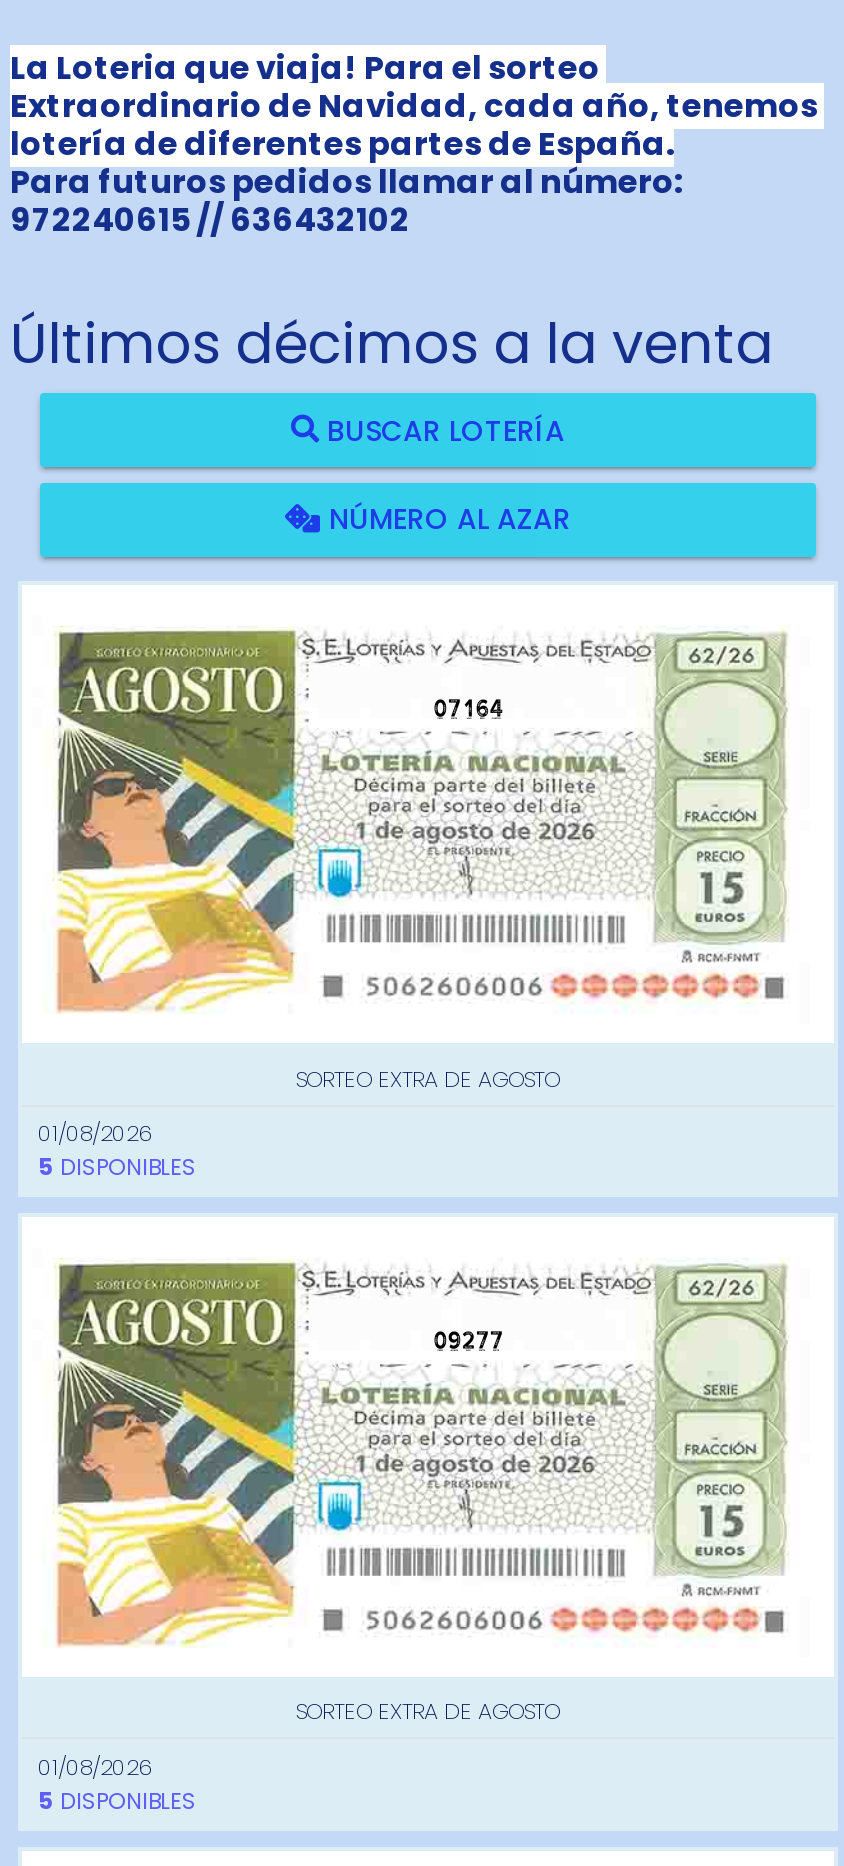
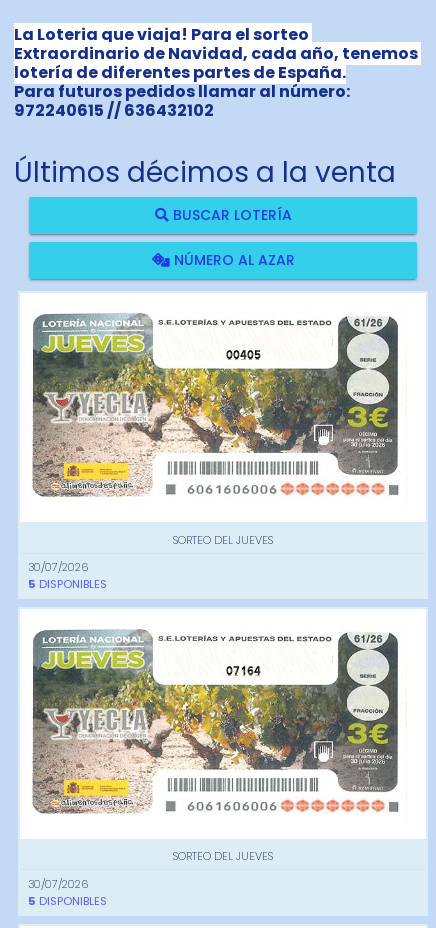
[48,625,788,1013] [image] | 07164 -> [32,312,402,506] [image] | 00405
[296,1063,560,1095] SORTEO EXTRA DE AGOSTO -> [173,532,273,548] SORTEO DEL JUEVES
[38,1118,152,1150] 01/08/2026 -> [28,559,88,575] 30/07/2026
[48,1259,788,1647] [image] | 09277 -> [32,628,402,823] [image] | 07164
[296,1696,560,1728] SORTEO EXTRA DE AGOSTO -> [173,848,273,864] SORTEO DEL JUEVES
[38,1751,152,1783] 01/08/2026 -> [28,876,88,892] 30/07/2026

